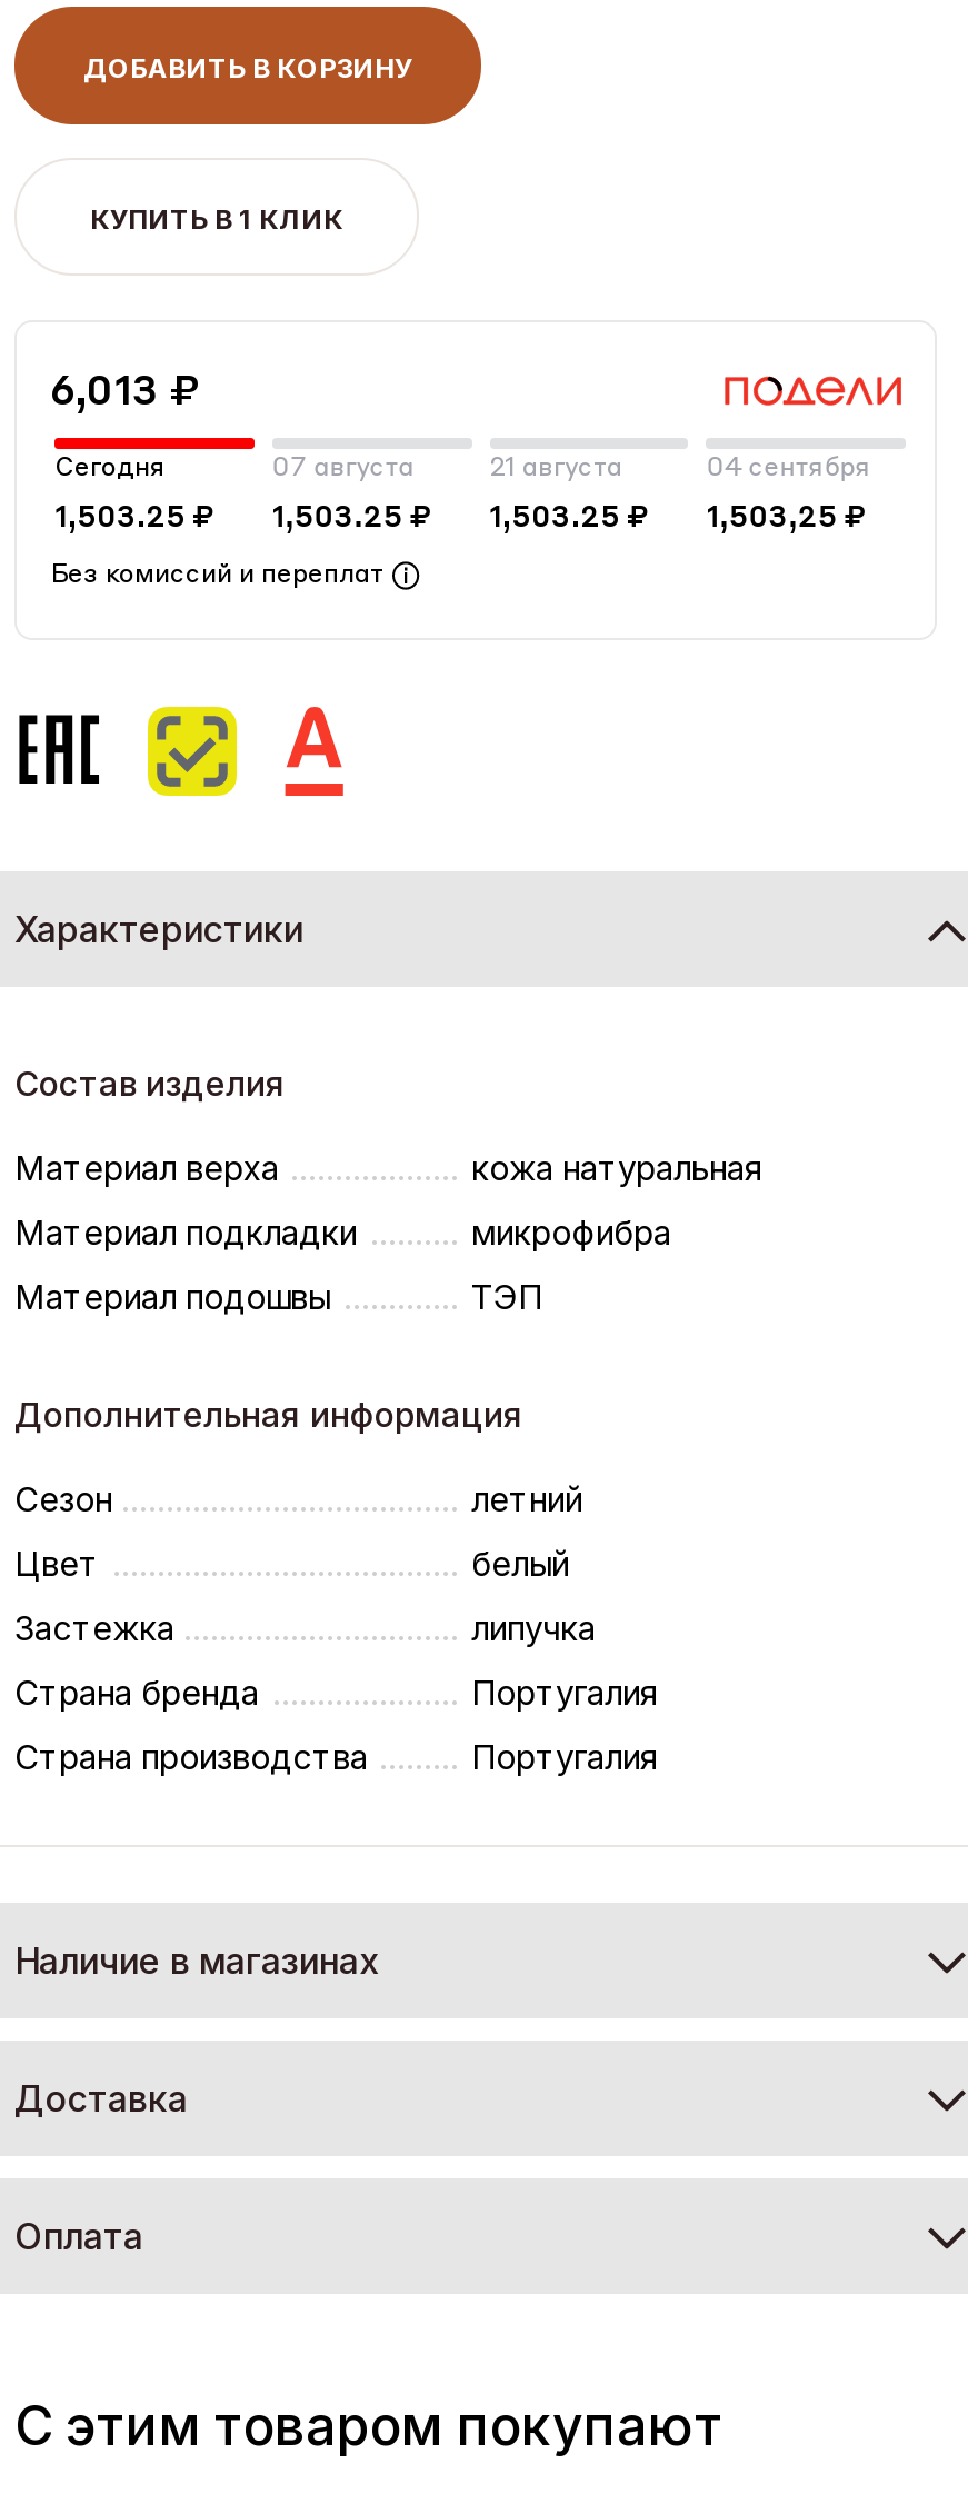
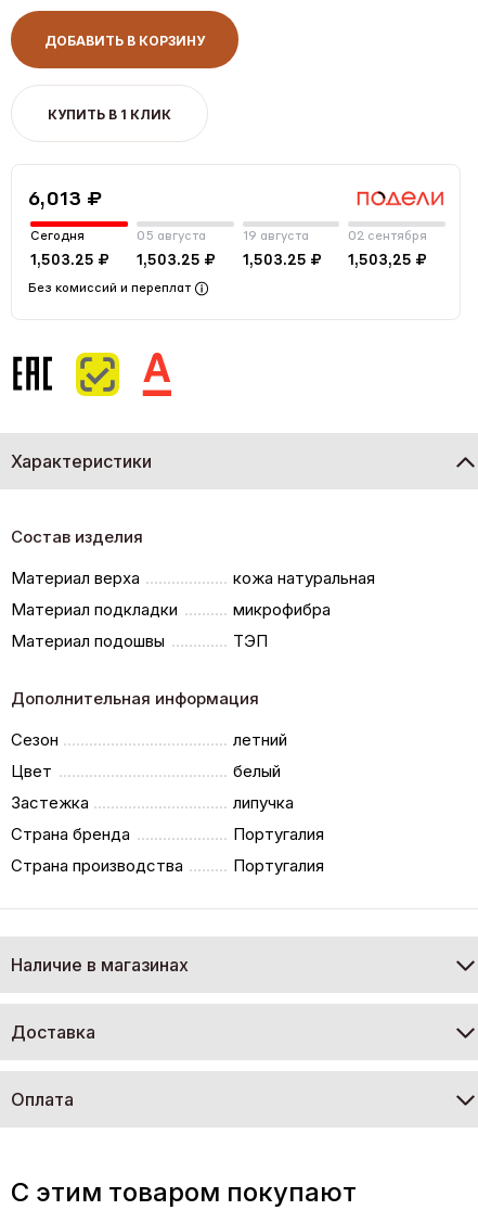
[272,455,414,481] 07 августа -> [136,230,206,243] 05 августа
[489,455,622,481] 21 августа -> [242,230,308,243] 19 августа
[706,455,871,481] 04 сентября -> [348,230,427,243] 02 сентября

